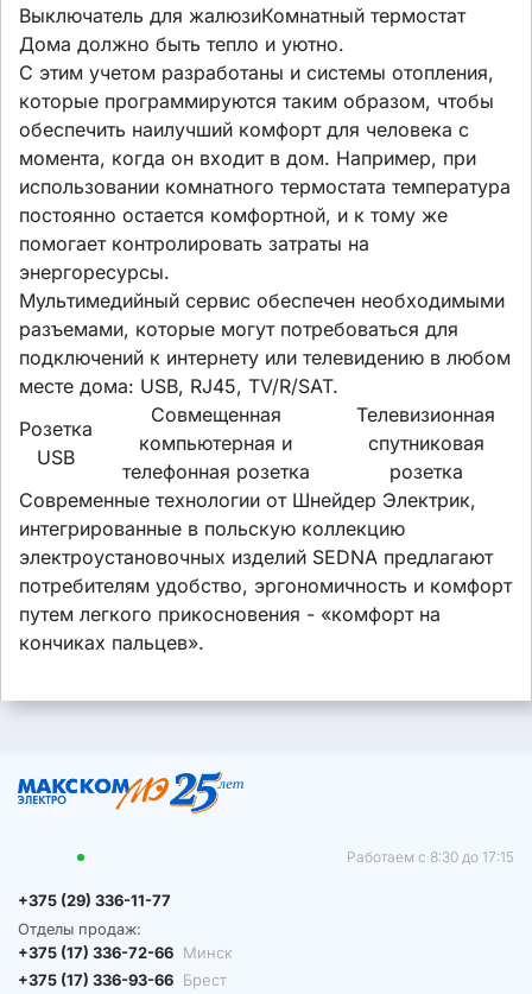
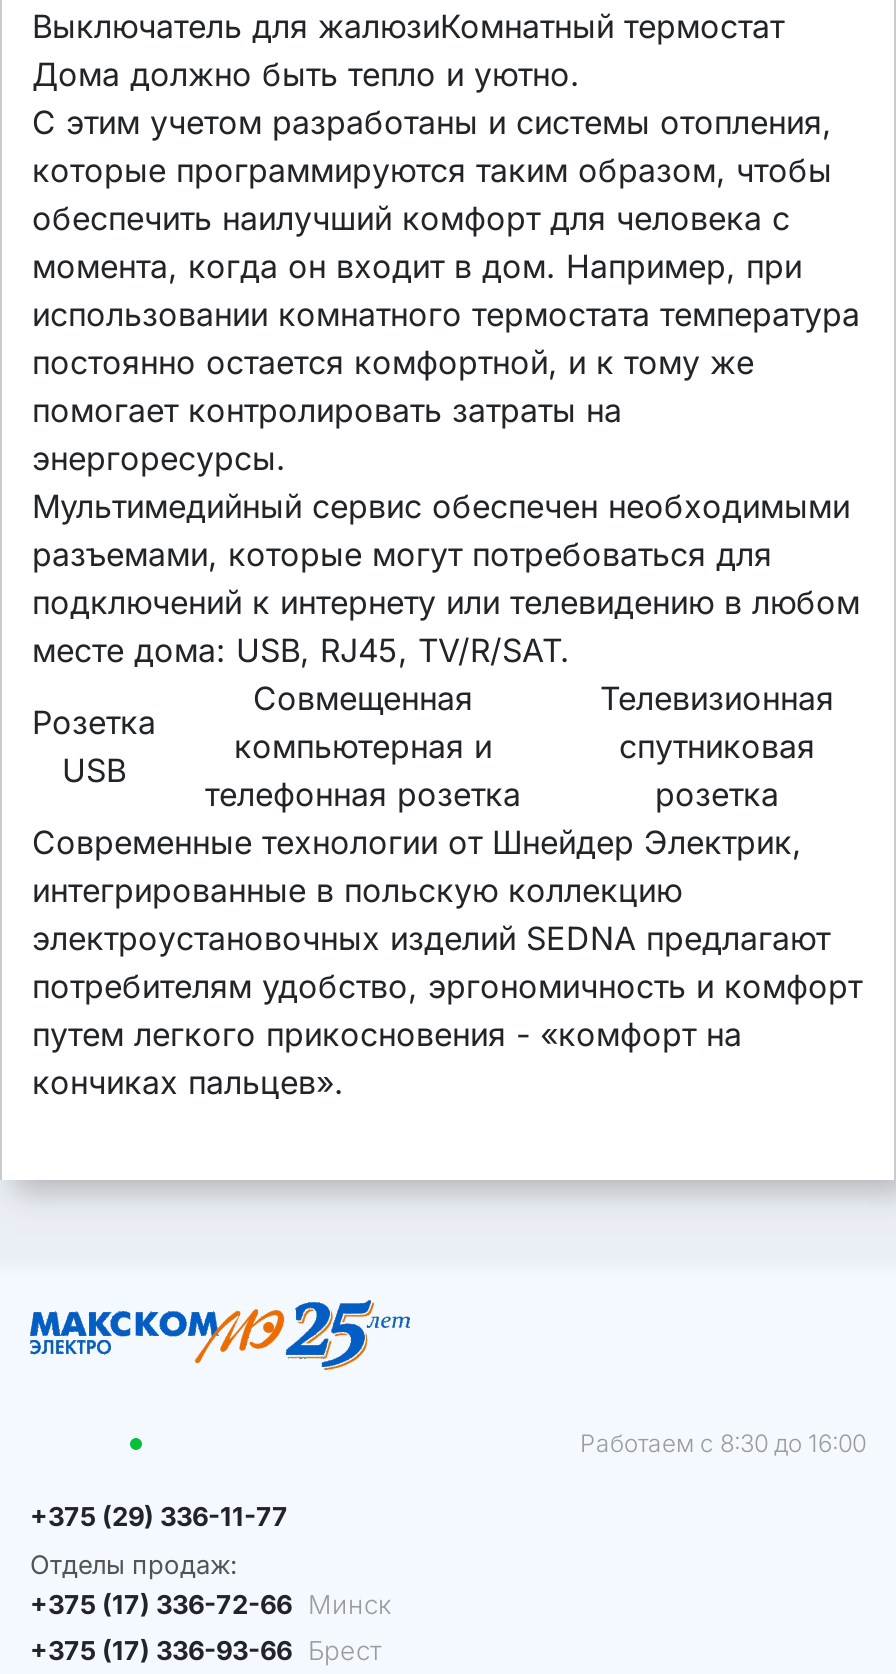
[347,848,514,866] Работаем с 8:30 до 17:15 -> [580,1428,866,1458] Работаем с 8:30 до 16:00

